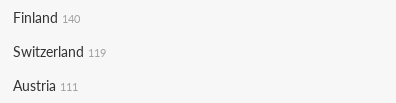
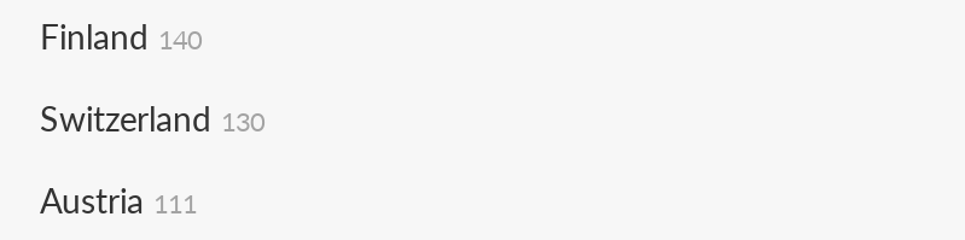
[13,41,106,61] Switzerland 119 -> [40,93,264,141] Switzerland 130

